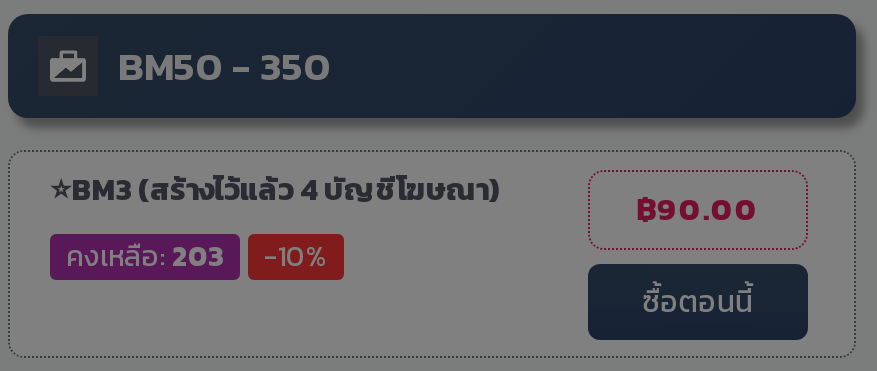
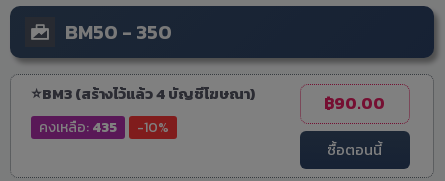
[66,236,224,278] คงเหลือ: 203 -> [39,117,117,138] คงเหลือ: 435

